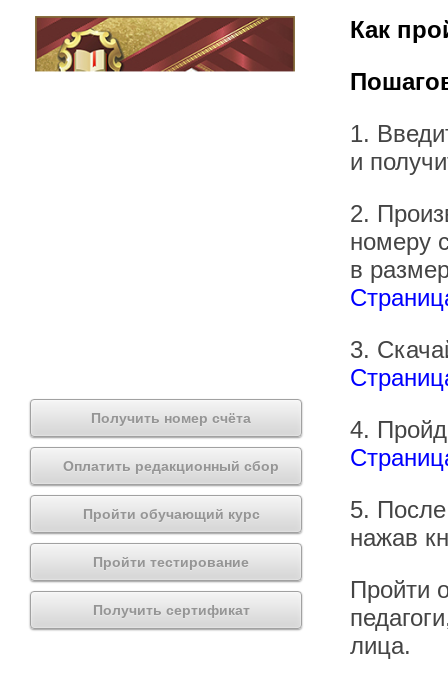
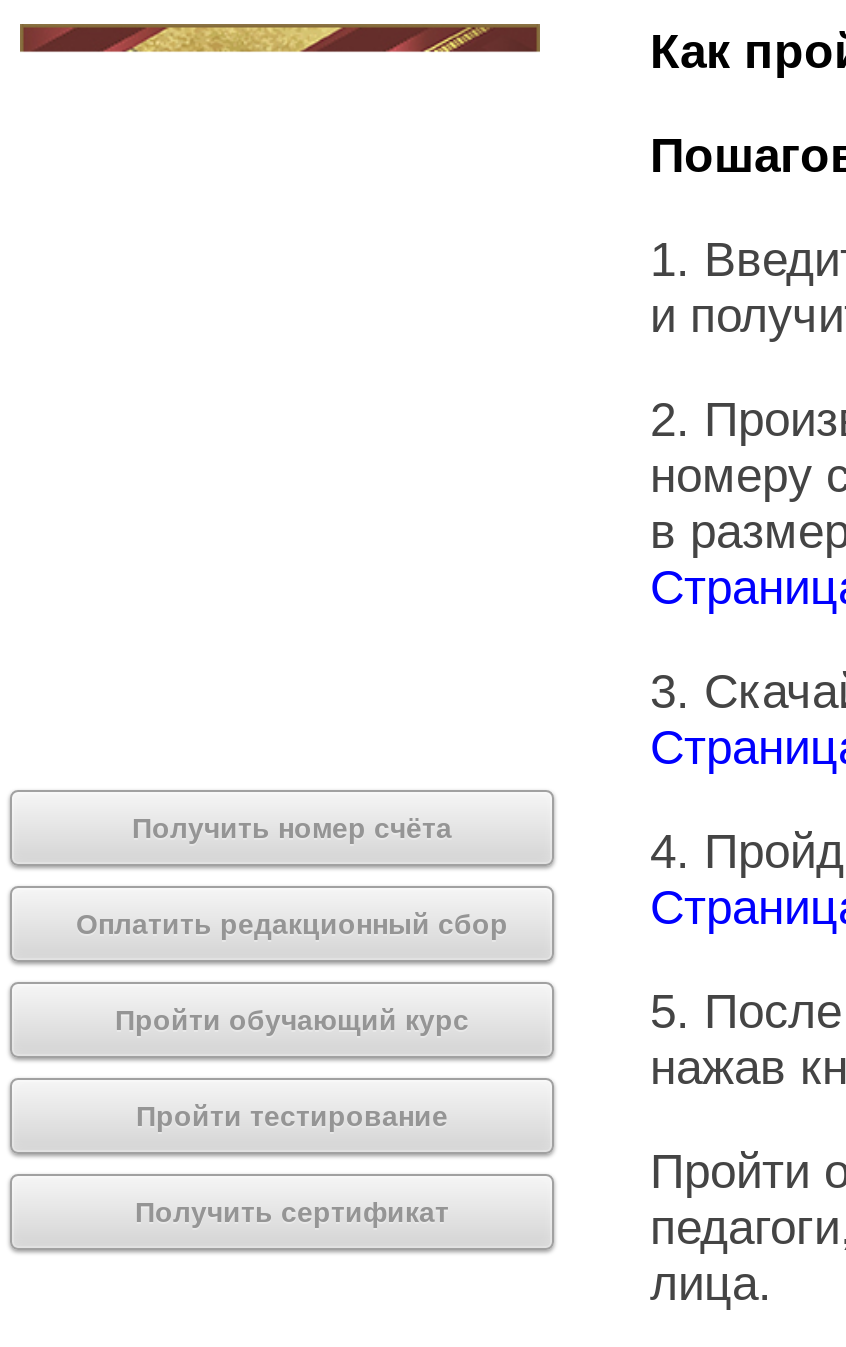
[34,29,296,73] [image] -> none

